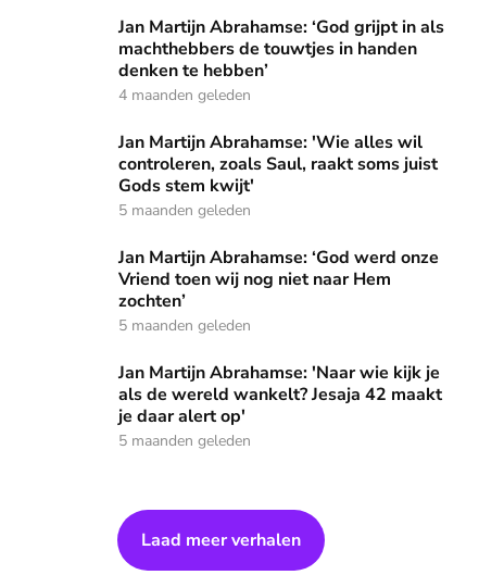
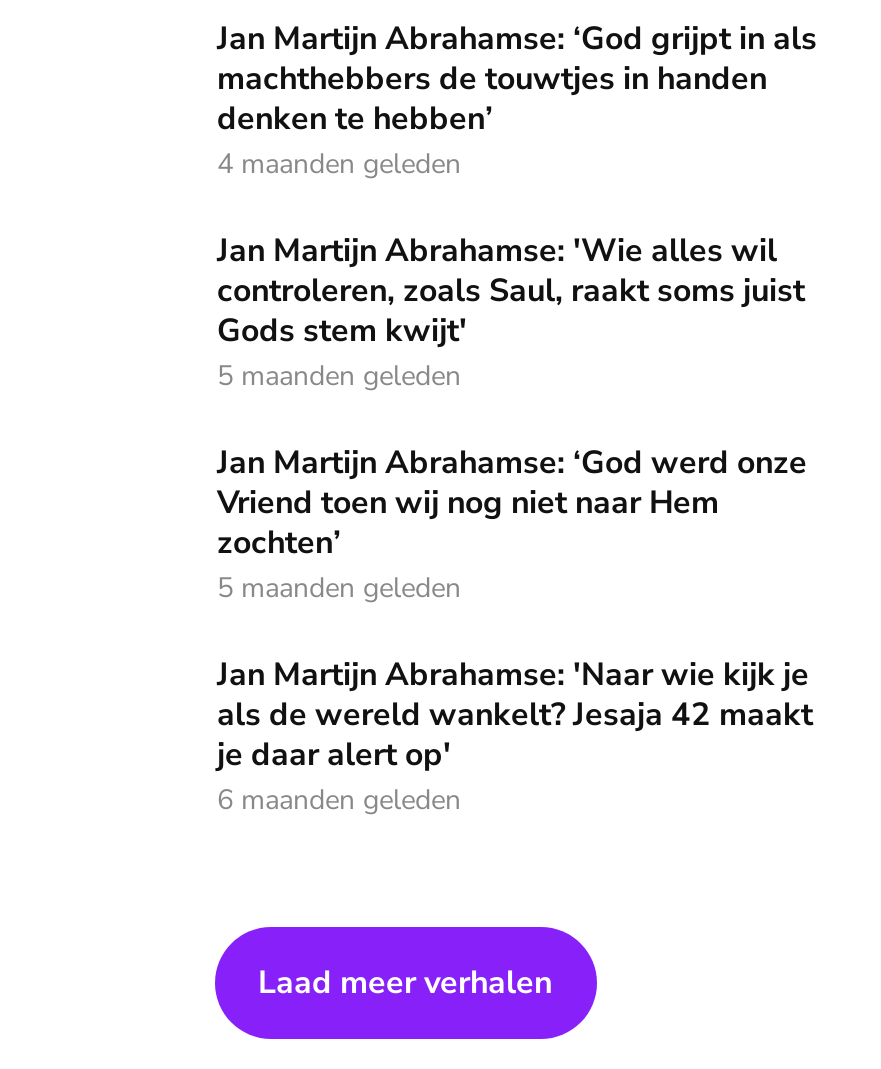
[118,431,251,452] 5 maanden geleden -> [217,782,461,820] 6 maanden geleden

